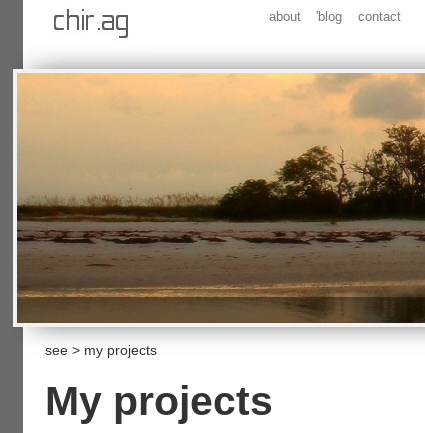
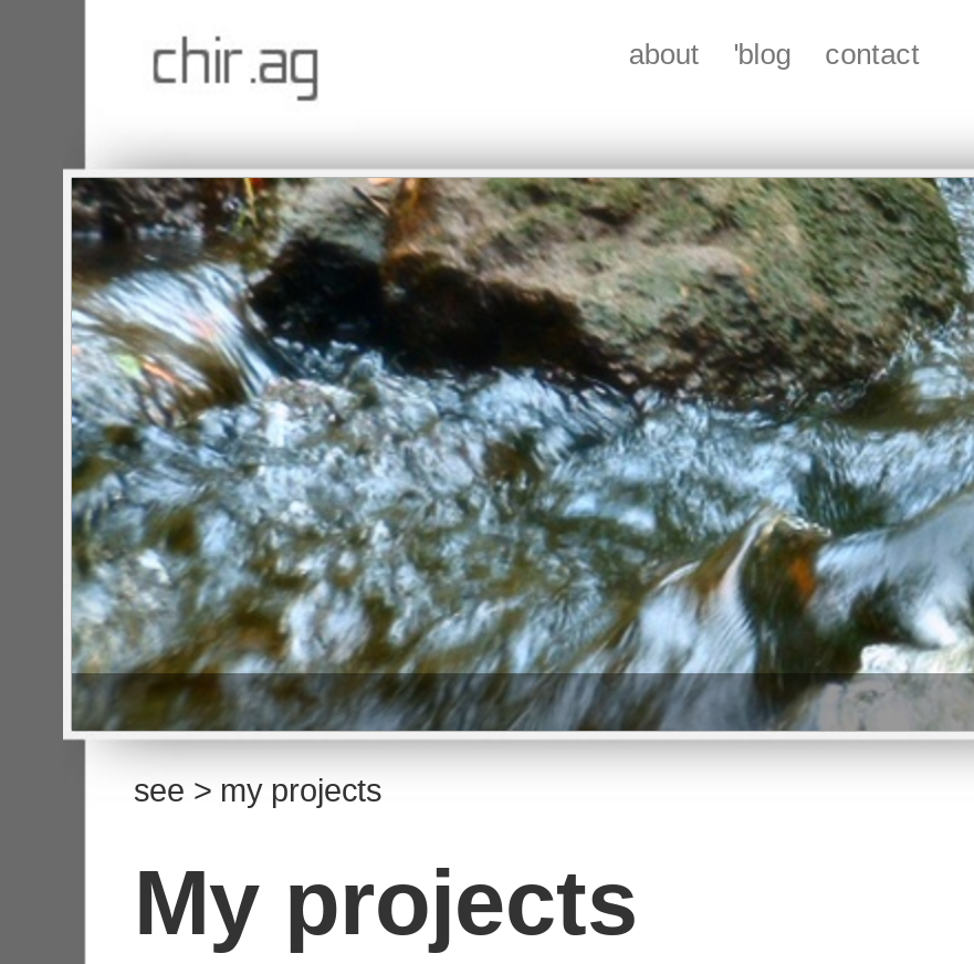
[17,73,422,324] [image] -> [70,176,967,733] [image]

